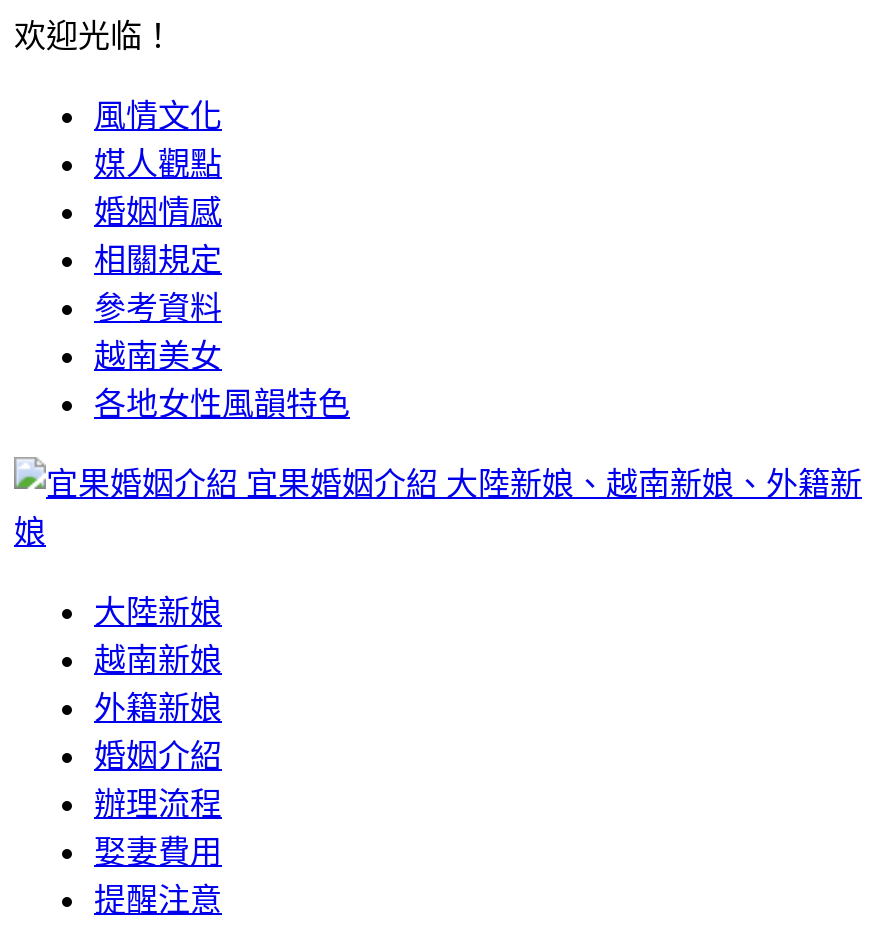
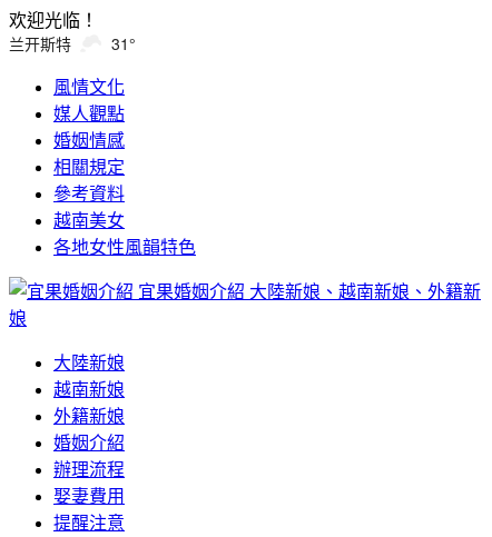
none -> [9,32,136,54] 兰开斯特 | 31°

